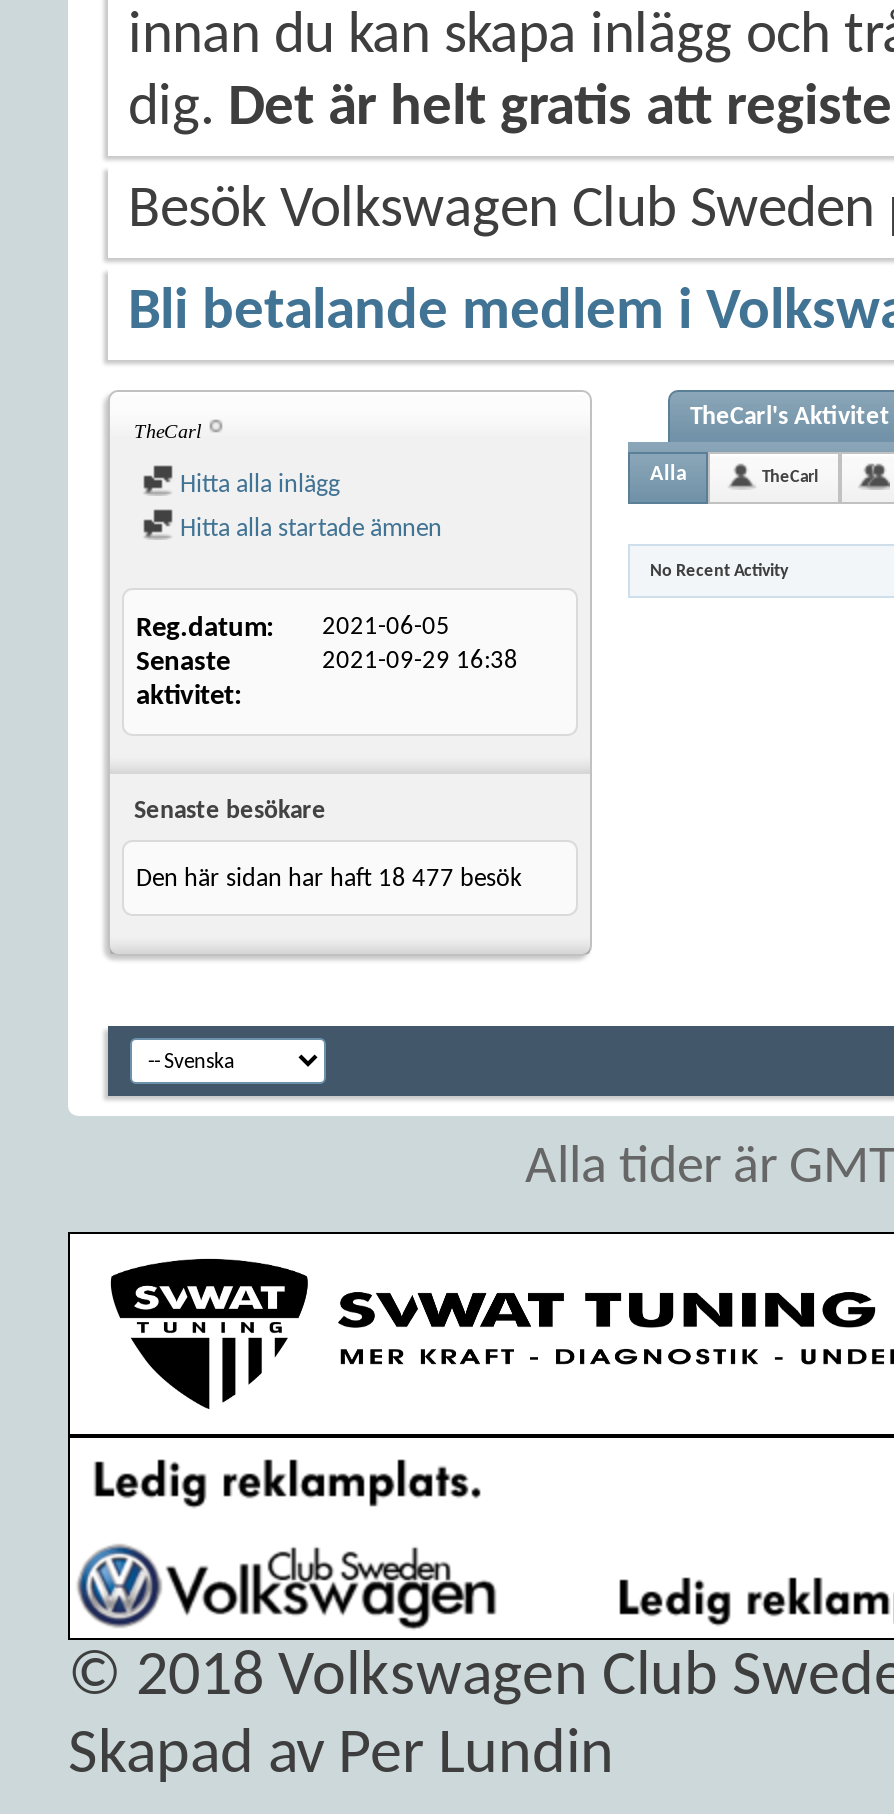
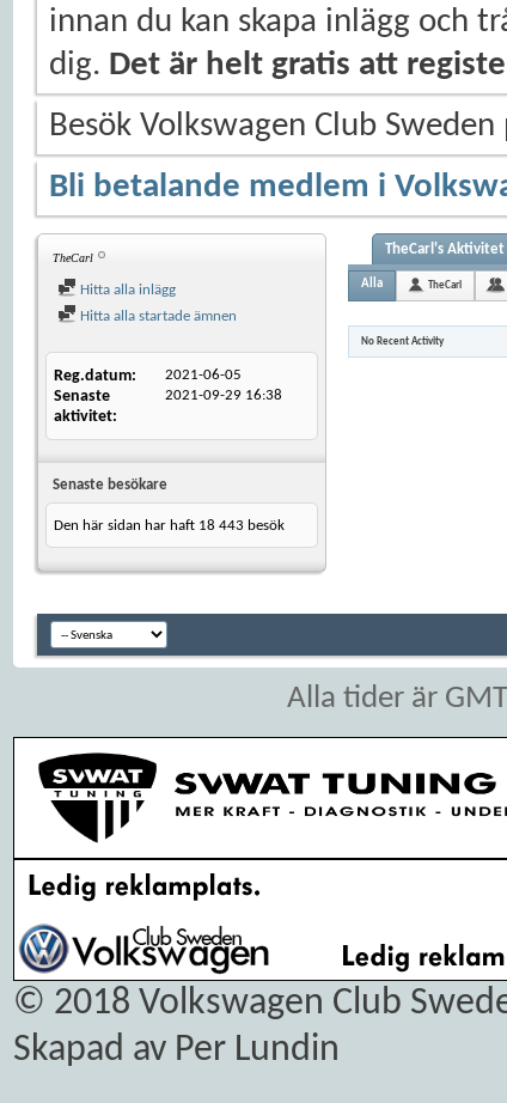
[136,866,522,892] Den här sidan har haft 18 477 besök -> [54,518,285,534] Den här sidan har haft 18 443 besök

